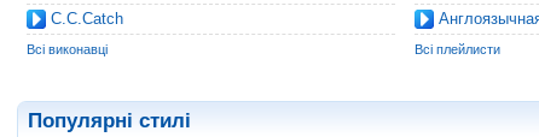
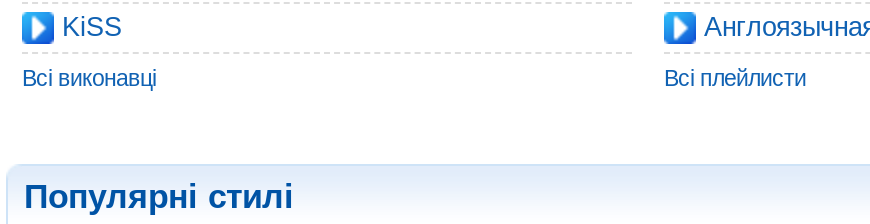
[51,9,123,27] C.C.Catch -> [62,11,122,41] KiSS

